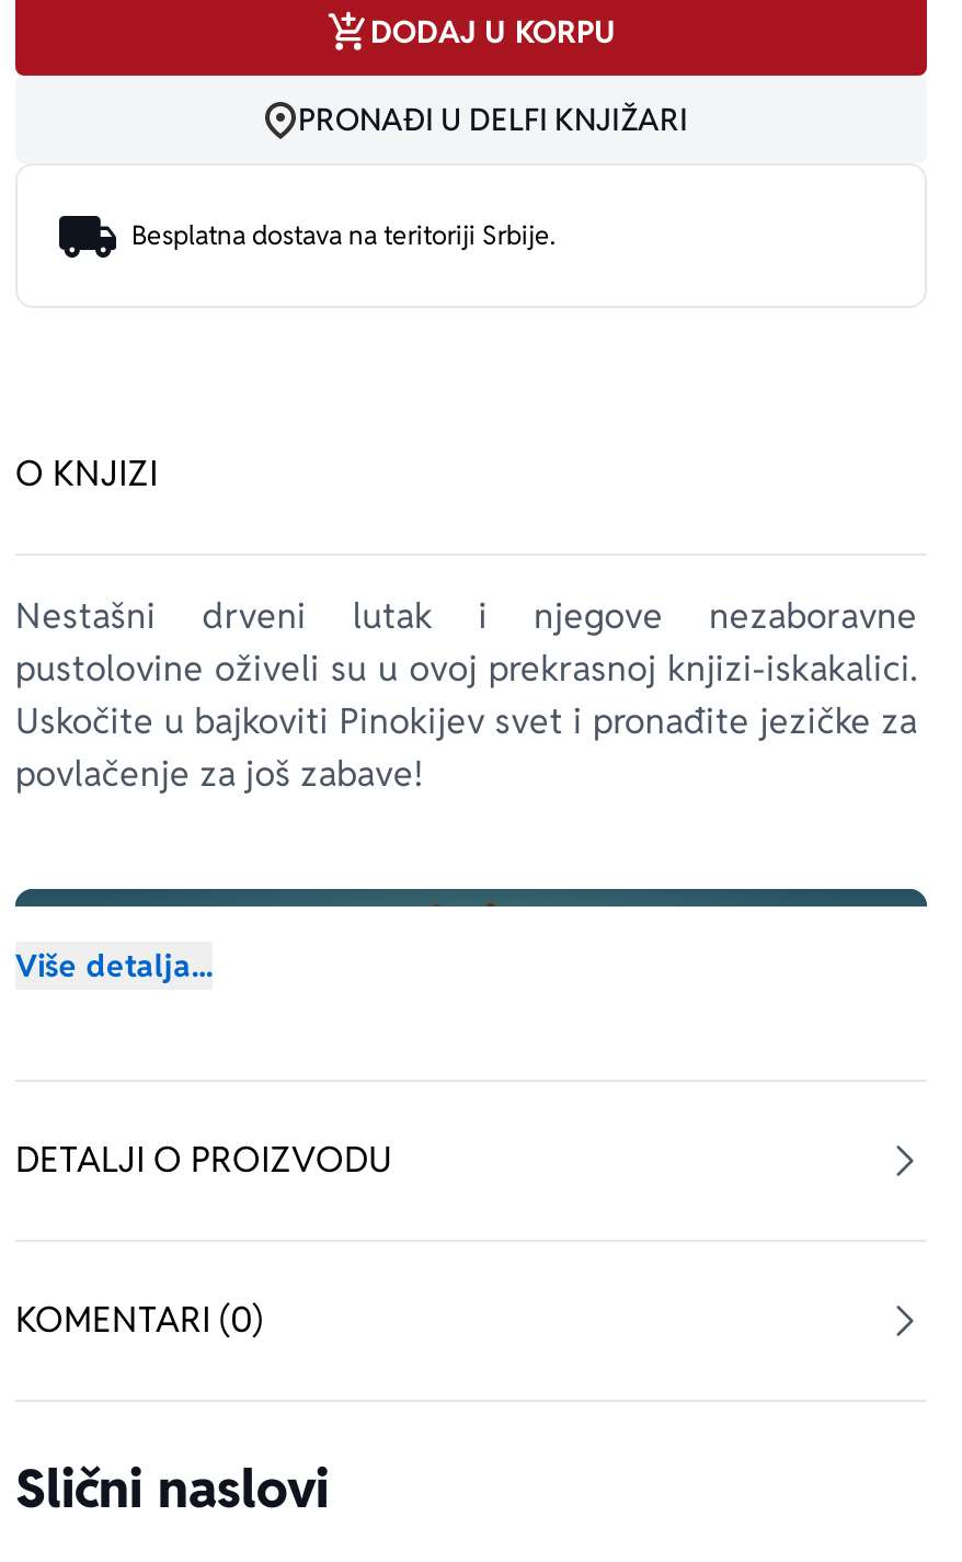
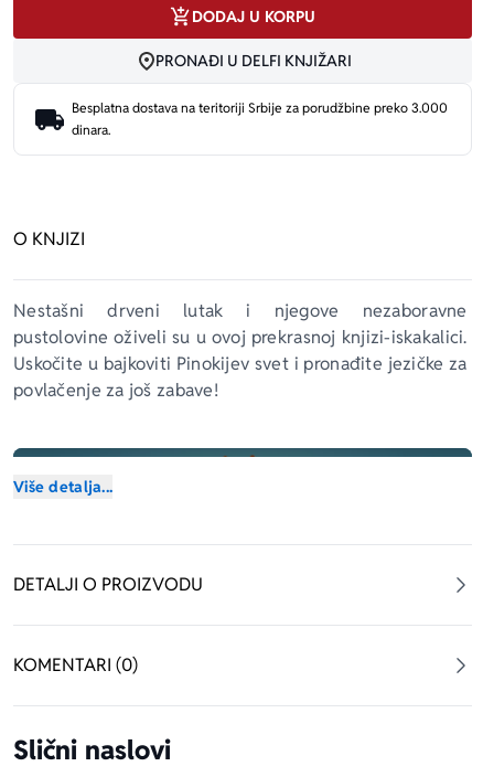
[131,218,554,251] Besplatna dostava na teritoriji Srbije. -> [72,99,448,138] Besplatna dostava na teritoriji Srbije za porudžbine preko 3.000 | dinara.

